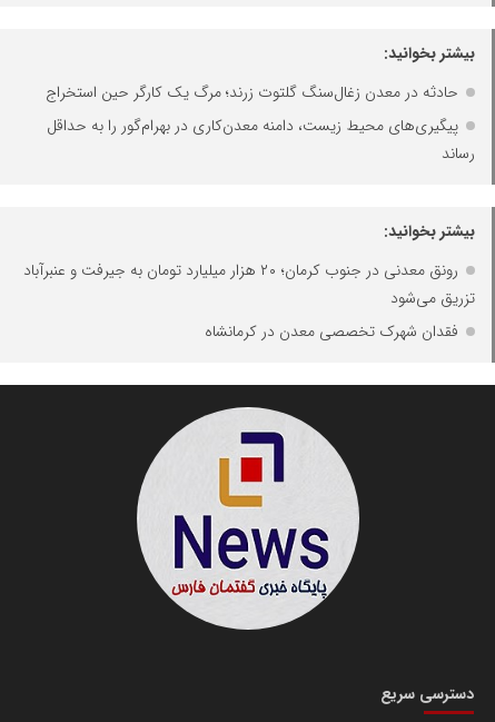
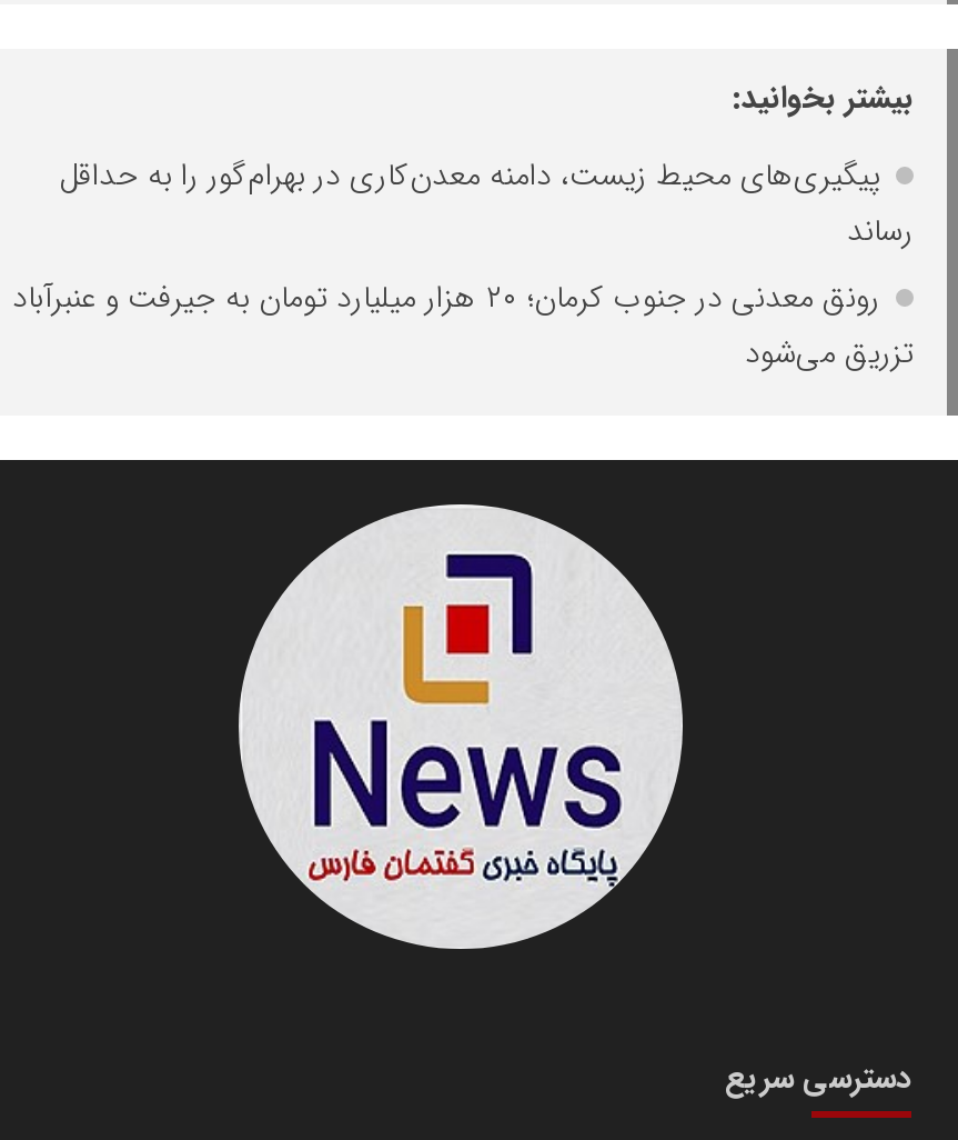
[46,80,458,104] حادثه در معدن زغال‌سنگ گلتوت زرند؛ مرگ یک کارگر حین استخراج -> none
[384,219,475,243] بیشتر بخوانید: -> none
[205,319,458,343] فقدان شهرک تخصصی معدن در کرمانشاه -> none

